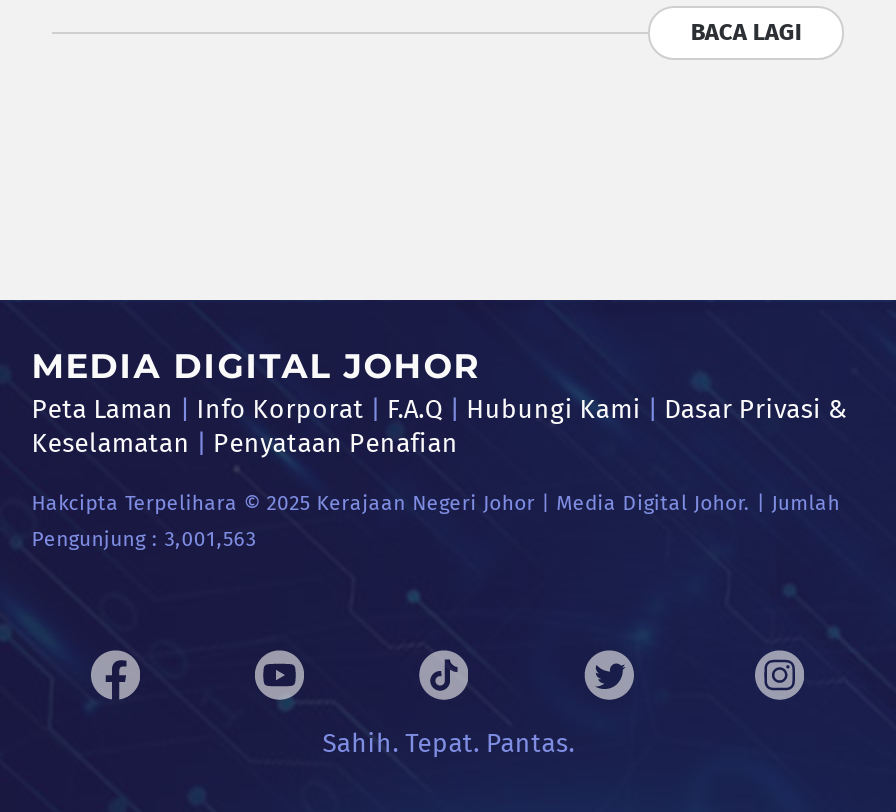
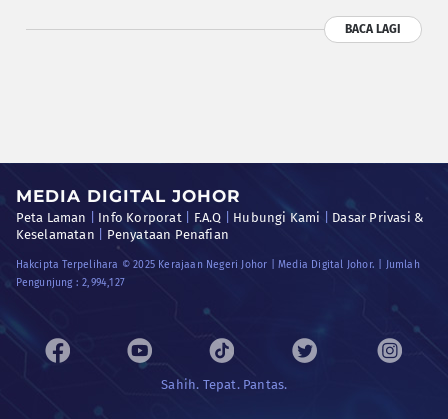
[31,527,256,553] Pengunjung : 3,001,563 -> [16,276,125,289] Pengunjung : 2,994,127

